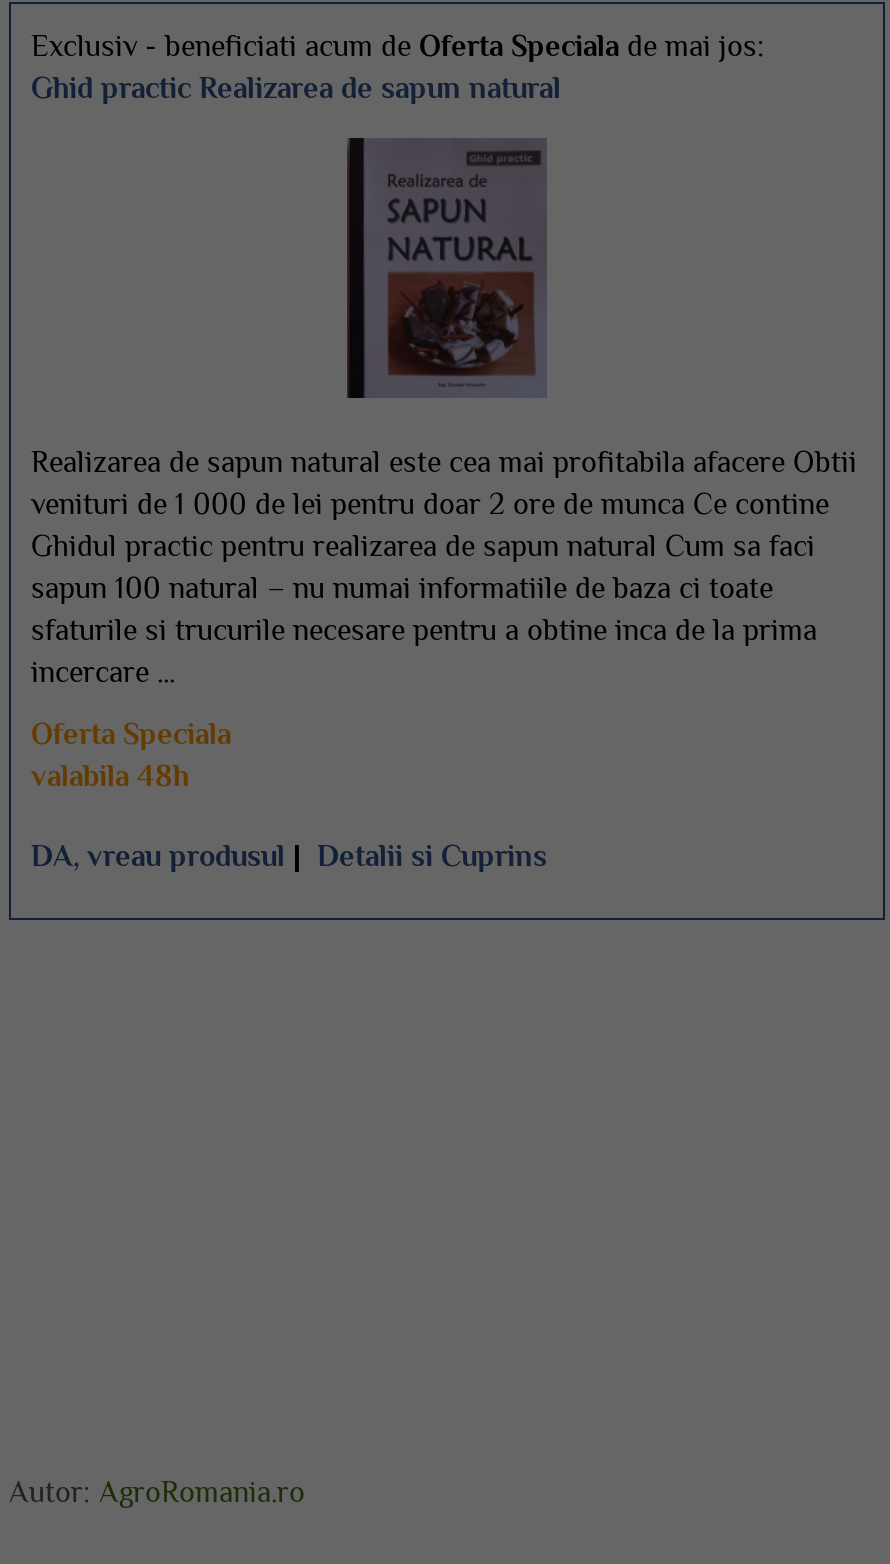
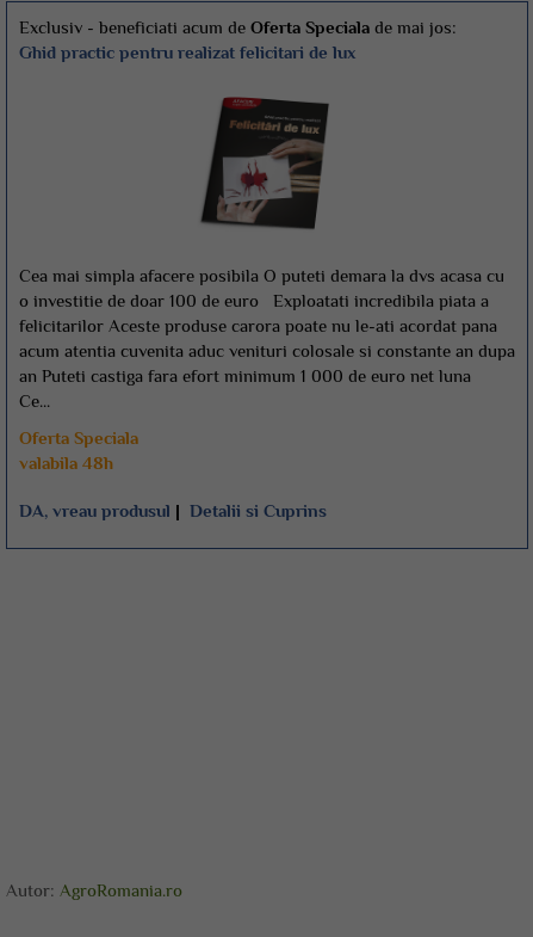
[31,70,561,104] Ghid practic Realizarea de sapun natural -> [19,42,355,62] Ghid practic pentru realizat felicitari de lux
[31,136,857,688] [image] | Realizarea de sapun natural este cea mai profitabila afacere Obtii | venituri de 1 000 de lei pentru doar 2 ore de munca Ce contine | Ghidul practic pentru realizarea de sapun natural Cum sa faci | sapun 100 natural – nu numai informatiile de baza ci toate | sfaturile si trucurile necesare pentru a obtine inca de la prima | incercare ... -> [19,82,515,411] [image] | Cea mai simpla afacere posibila O puteti demara la dvs acasa cu | o investitie de doar 100 de euro Exploatati incredibila piata a | felicitarilor Aceste produse carora poate nu le-ati acordat pana | acum atentia cuvenita aduc venituri colosale si constante an dupa | an Puteti castiga fara efort minimum 1 000 de euro net luna | Ce...

